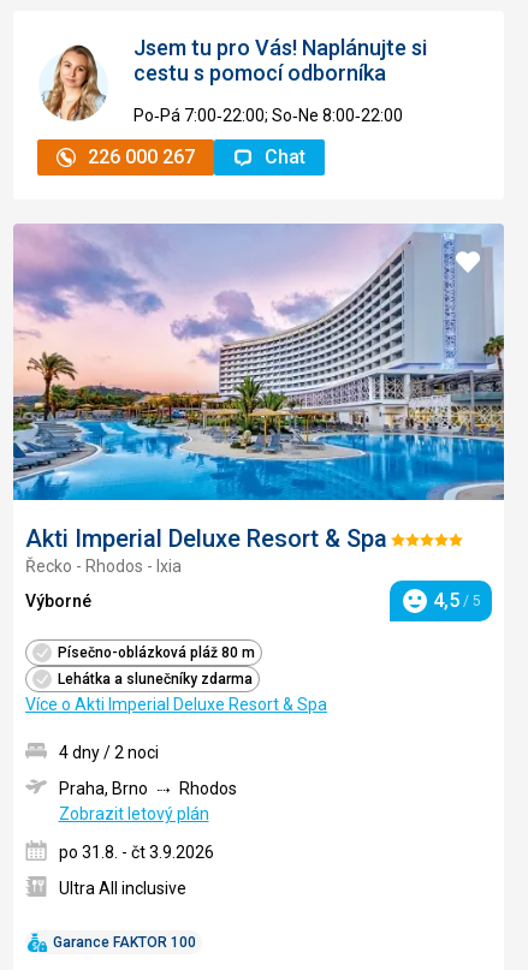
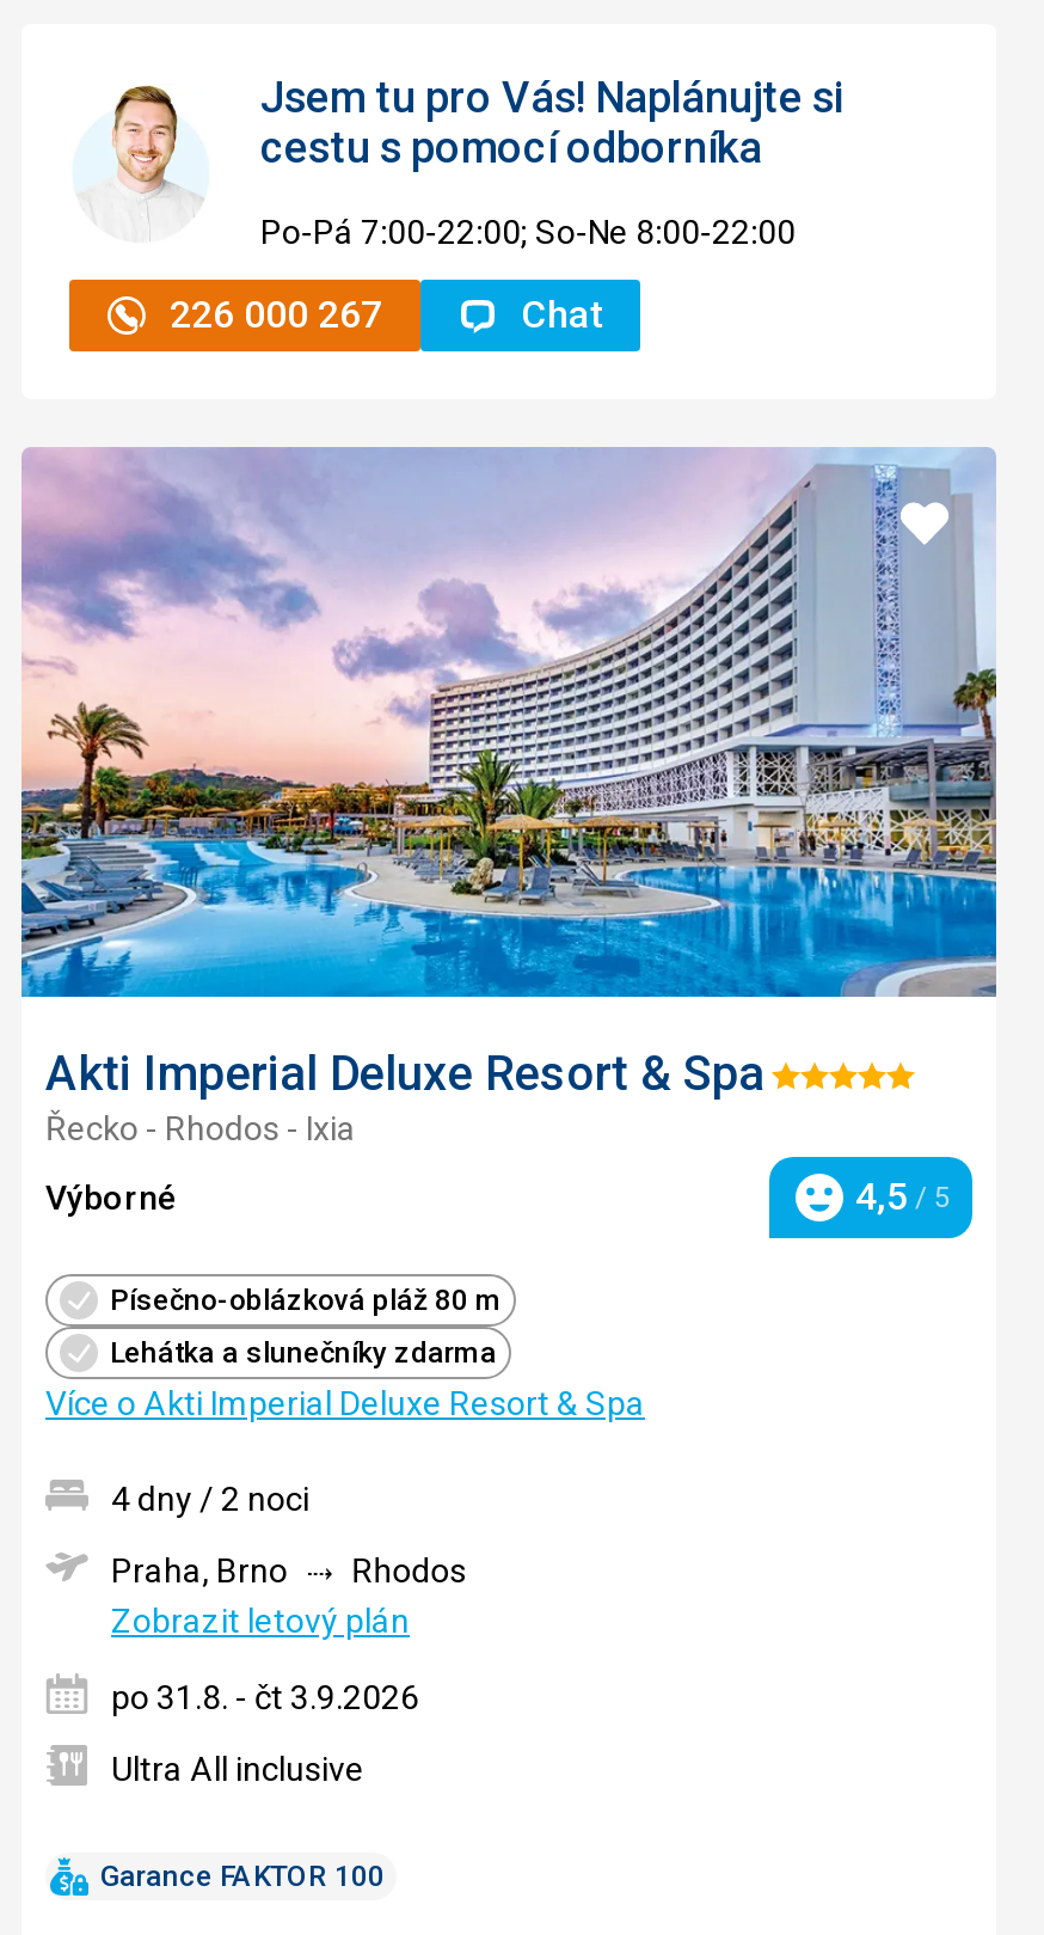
[42,42,106,121] [image] -> [81,84,203,241] [image]

